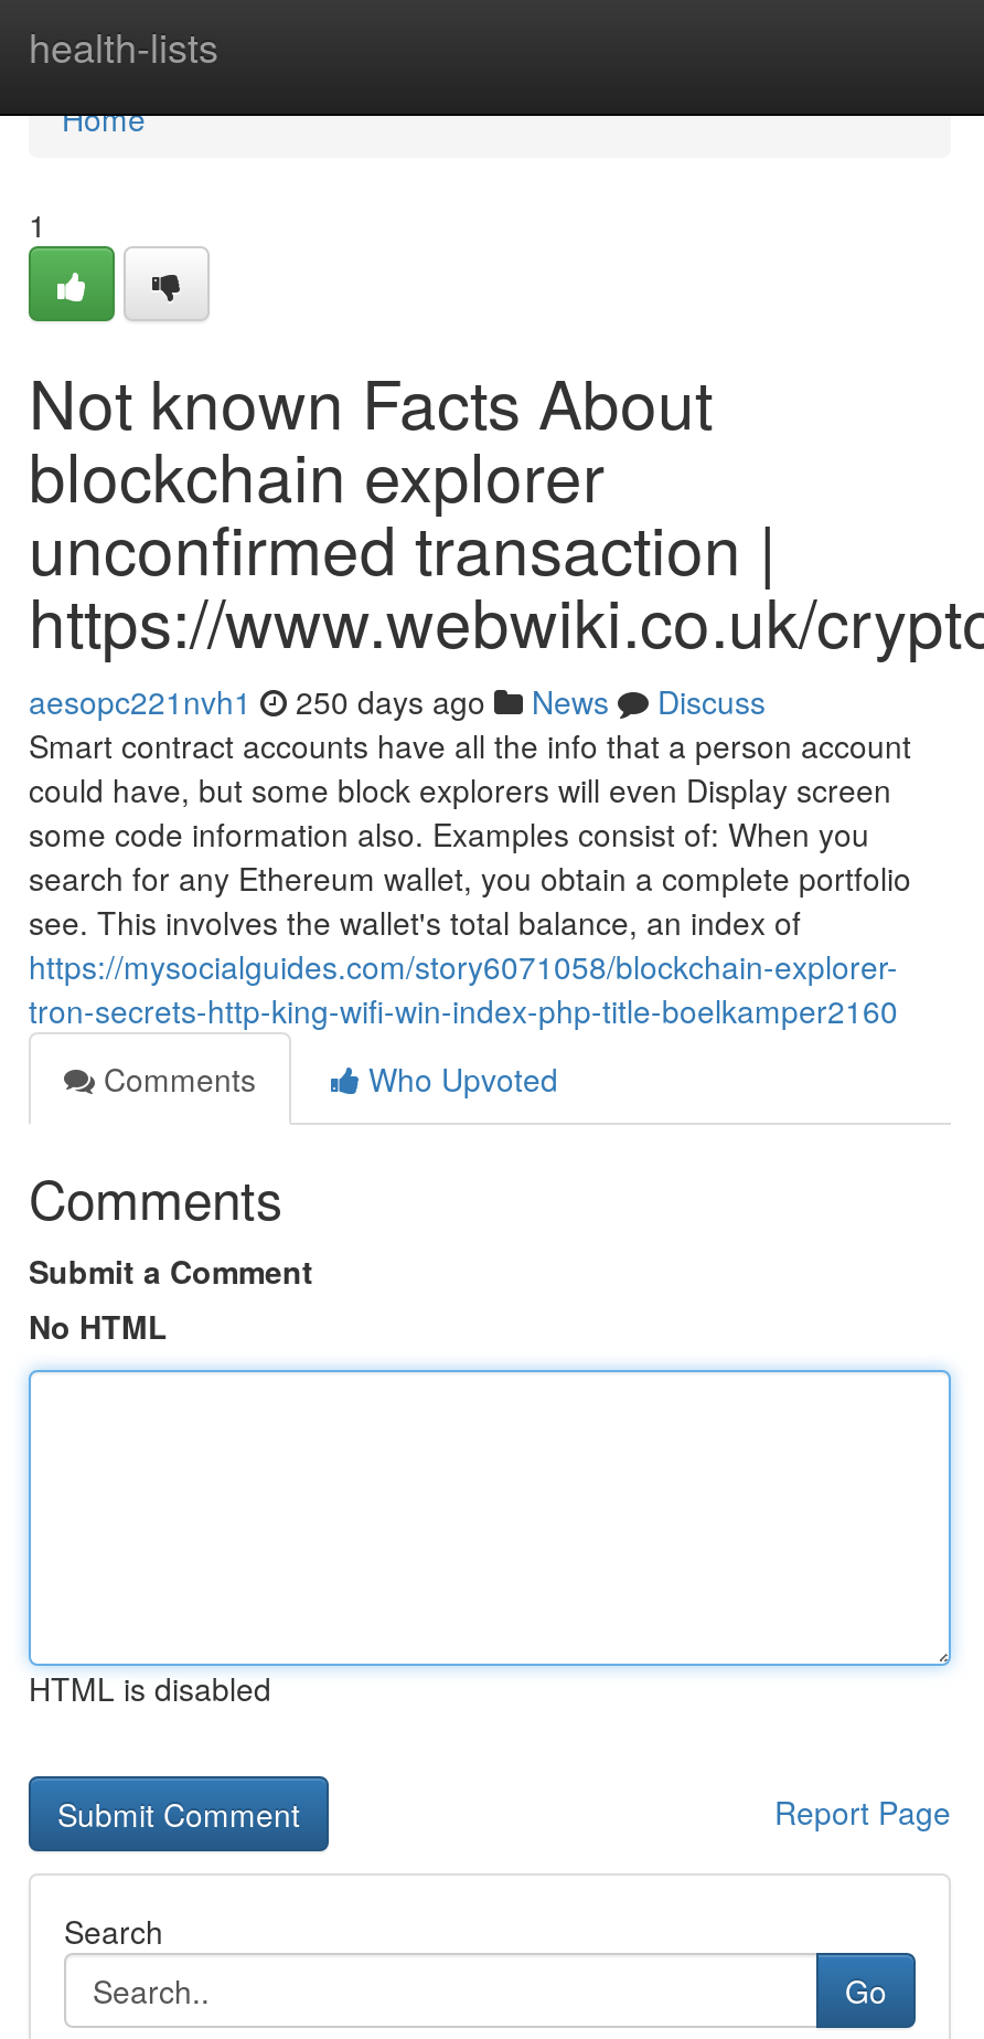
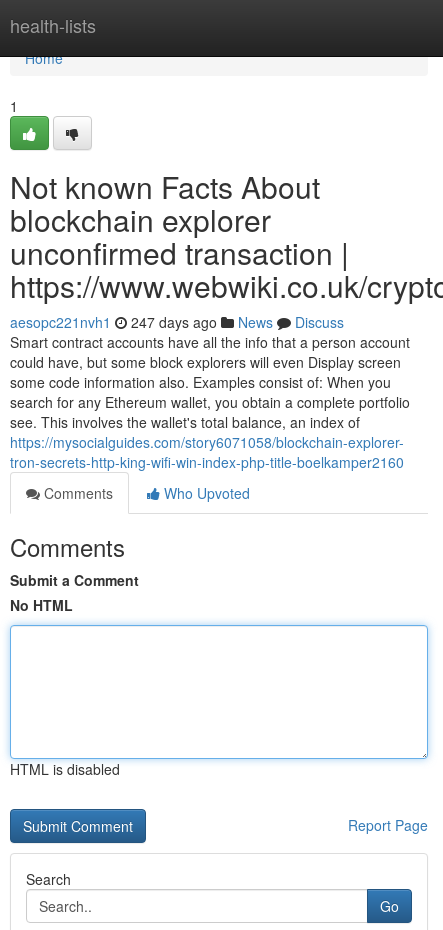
[29,679,766,723] aesopc221nvh1 250 days ago News Discuss -> [10,312,344,332] aesopc221nvh1 247 days ago News Discuss

